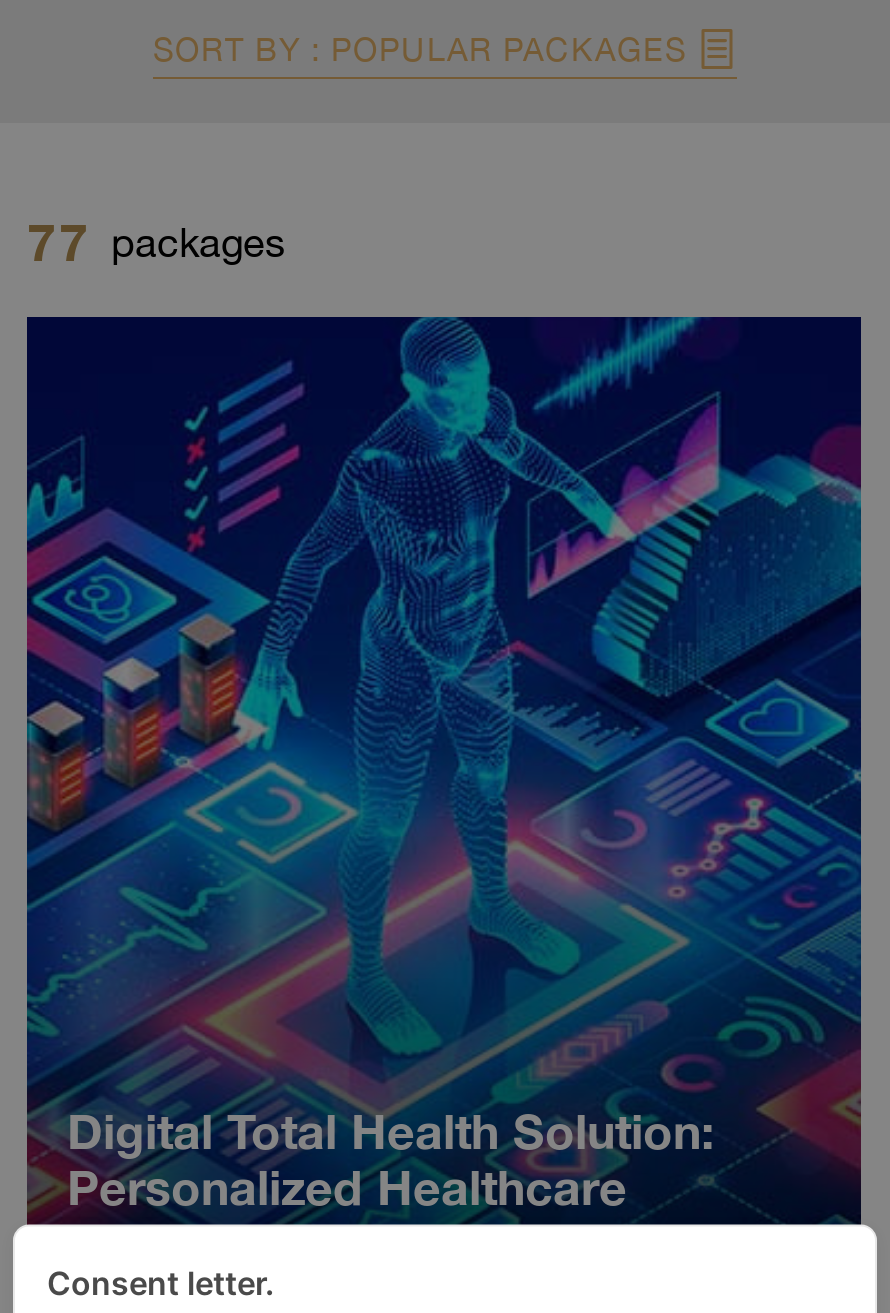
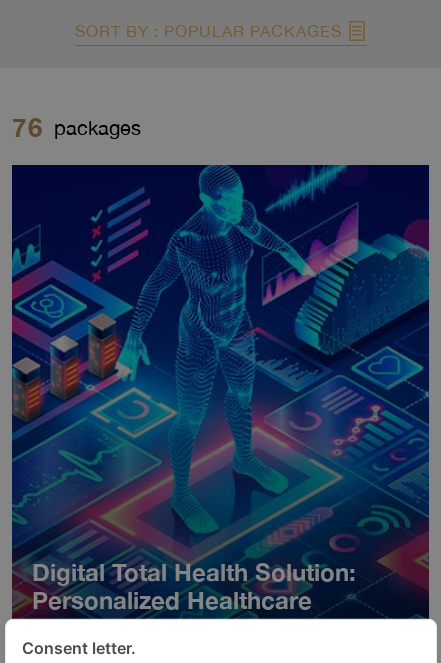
[27,211,285,273] 77 packages -> [12,112,141,143] 76 packages

